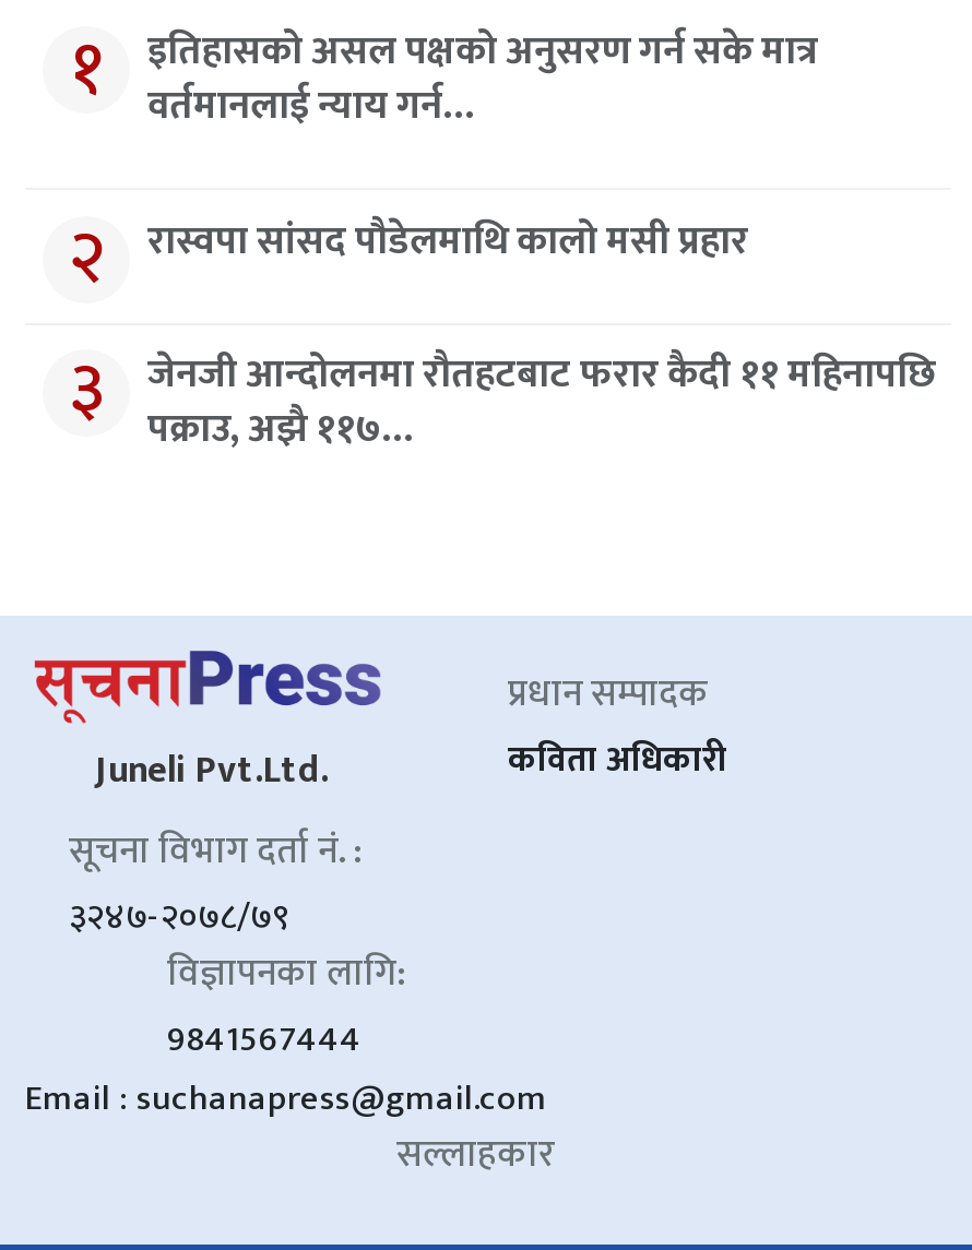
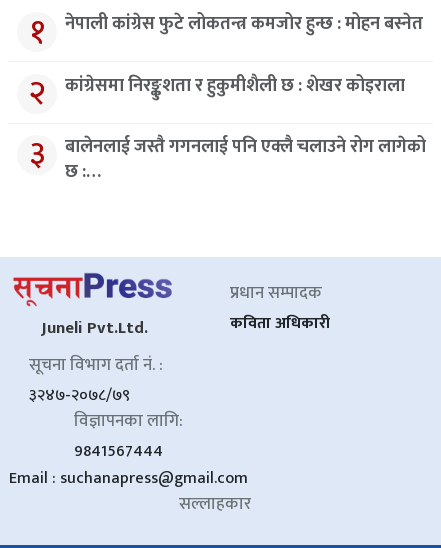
[147,21,818,141] इतिहासको असल पक्षको अनुसरण गर्न सके मात्र | वर्तमानलाई न्याय गर्न… -> [65,9,423,39] नेपाली कांग्रेस फुटे लोकतन्त्र कमजोर हुन्छ : मोहन बस्नेत
[147,209,748,274] रास्वपा सांसद पौडेलमाथि कालो मसी प्रहार -> [65,71,405,101] कांग्रेसमा निरङ्कुशता र हुकुमीशैली छ : शेखर कोइराला
[147,342,936,462] जेनजी आन्दोलनमा रौतहटबाट फरार कैदी ११ महिनापछि | पक्राउ, अझै ११७… -> [65,132,426,187] बालेनलाई जस्तै गगनलाई पनि एक्लै चलाउने रोग लागेको | छ :…

